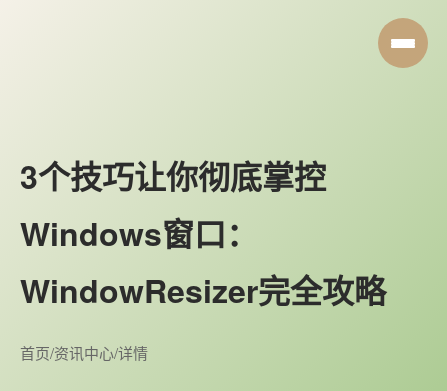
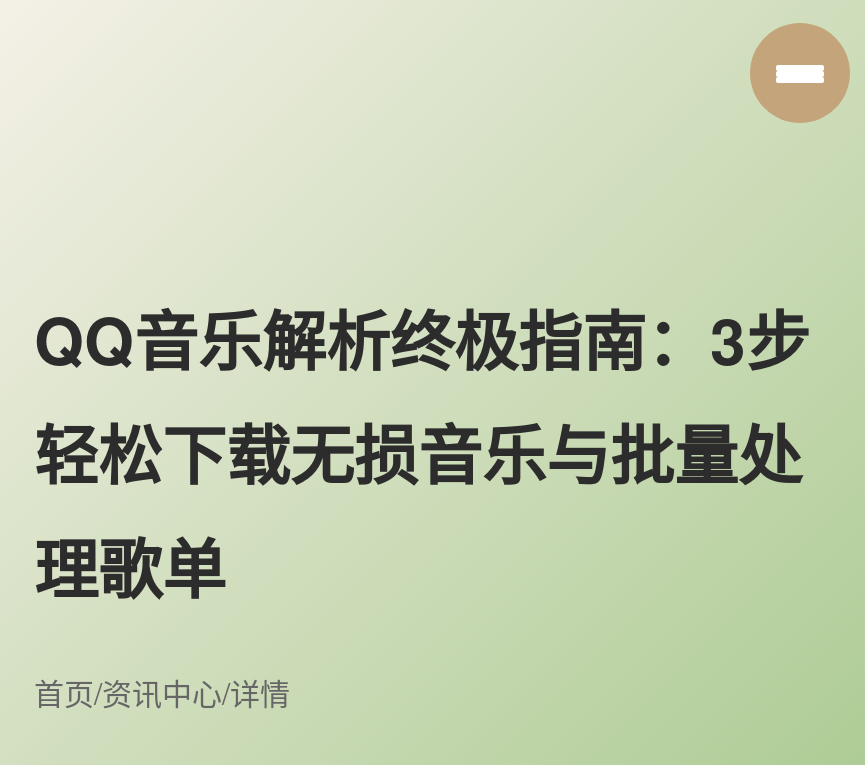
[20,153,386,313] 3个技巧让你彻底掌控 | Windows窗口： | WindowResizer完全攻略 -> [34,293,810,613] QQ音乐解析终极指南：3步 | 轻松下载无损音乐与批量处 | 理歌单

